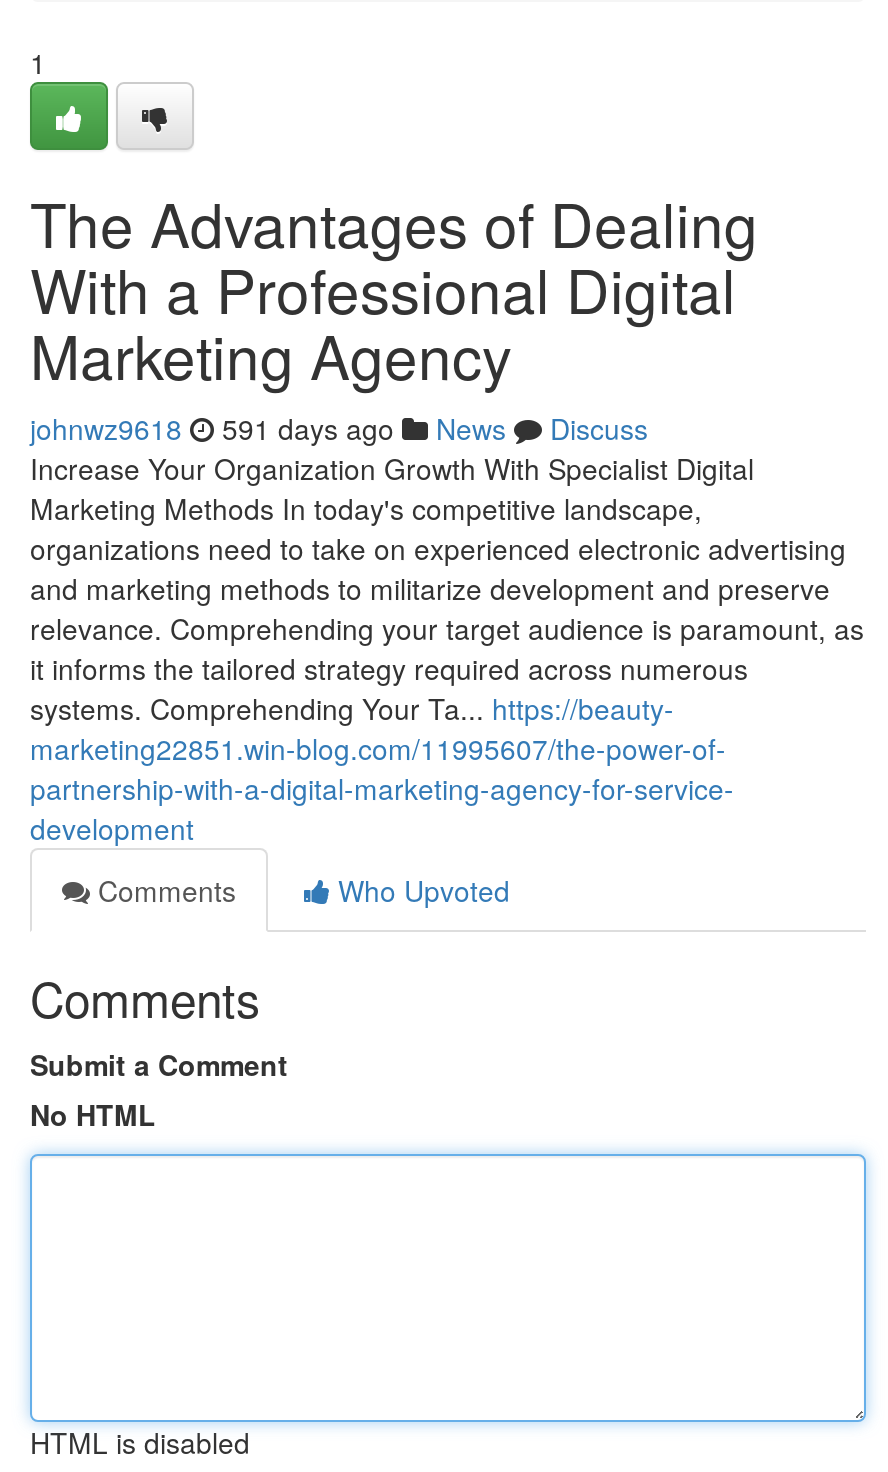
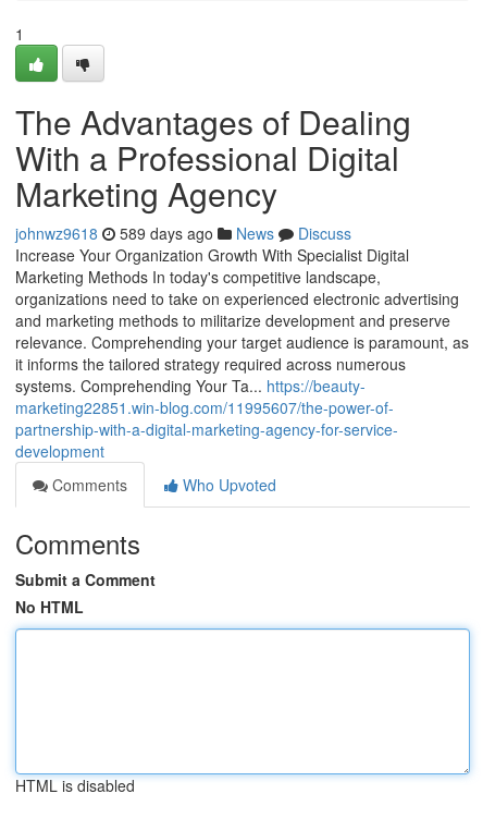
[30,408,648,448] johnwz9618 591 days ago News Discuss -> [15,222,351,244] johnwz9618 589 days ago News Discuss

